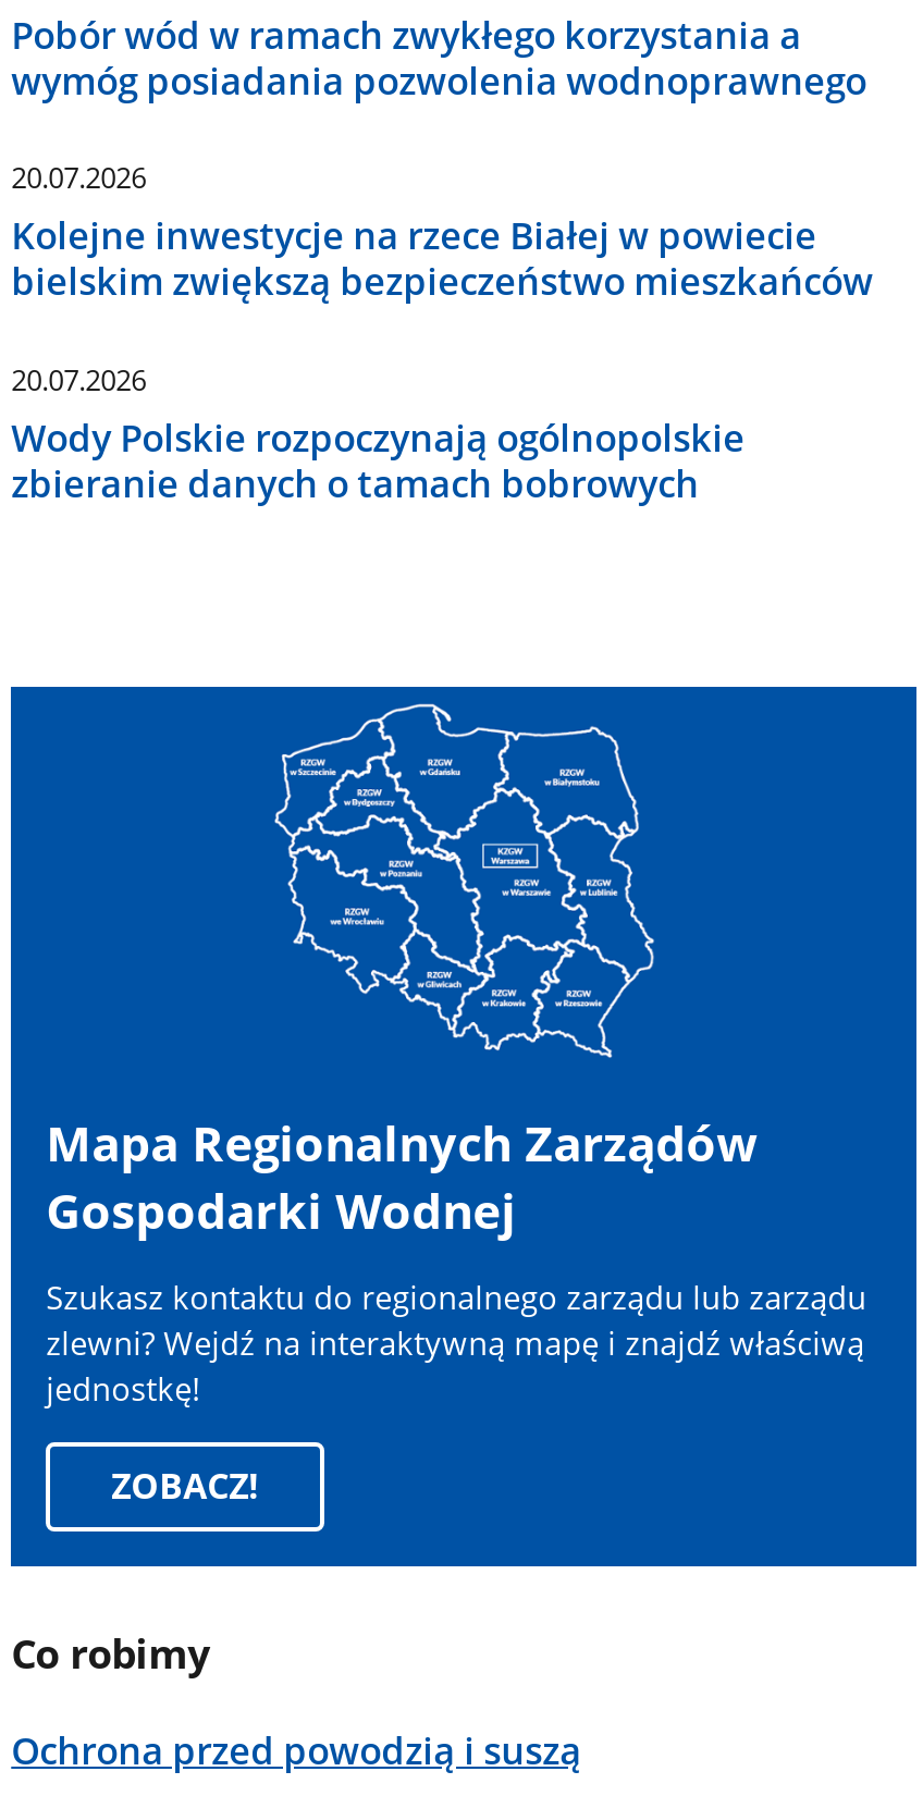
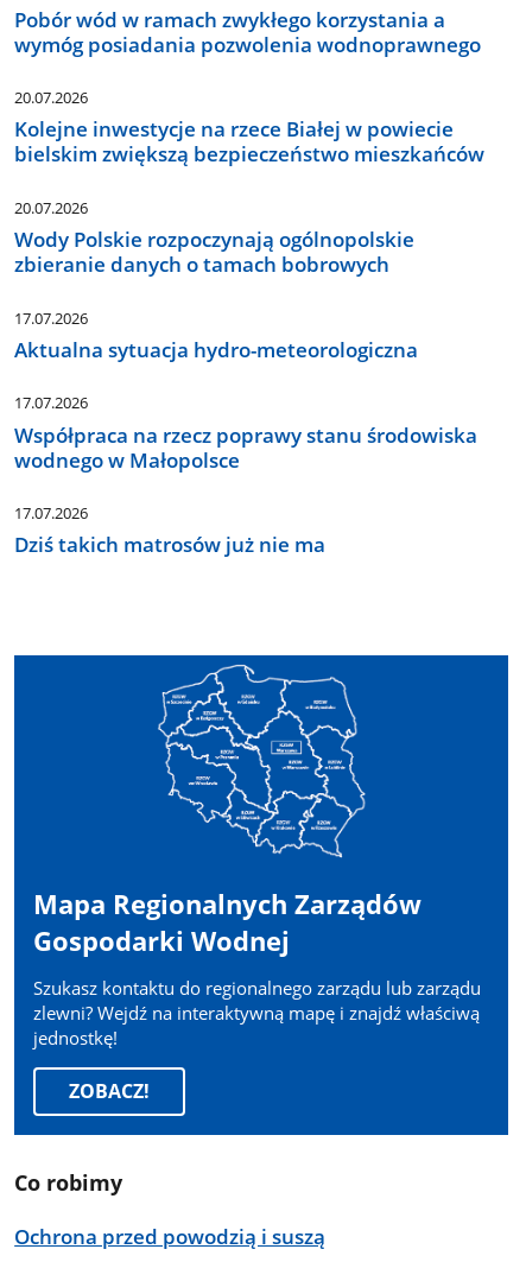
none -> [14,307,477,559] 17.07.2026 | Aktualna sytuacja hydro-meteorologiczna | 17.07.2026 | Współpraca na rzecz poprawy stanu środowiska | wodnego w Małopolsce | 17.07.2026 | Dziś takich matrosów już nie ma

